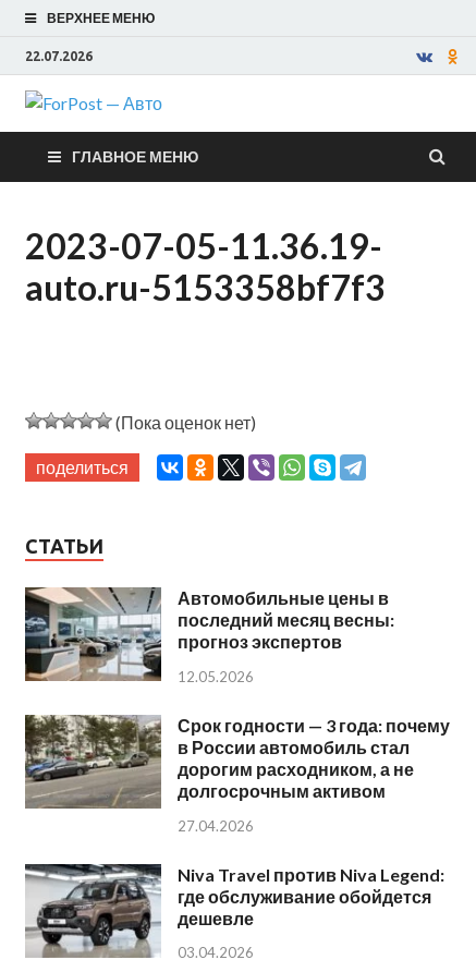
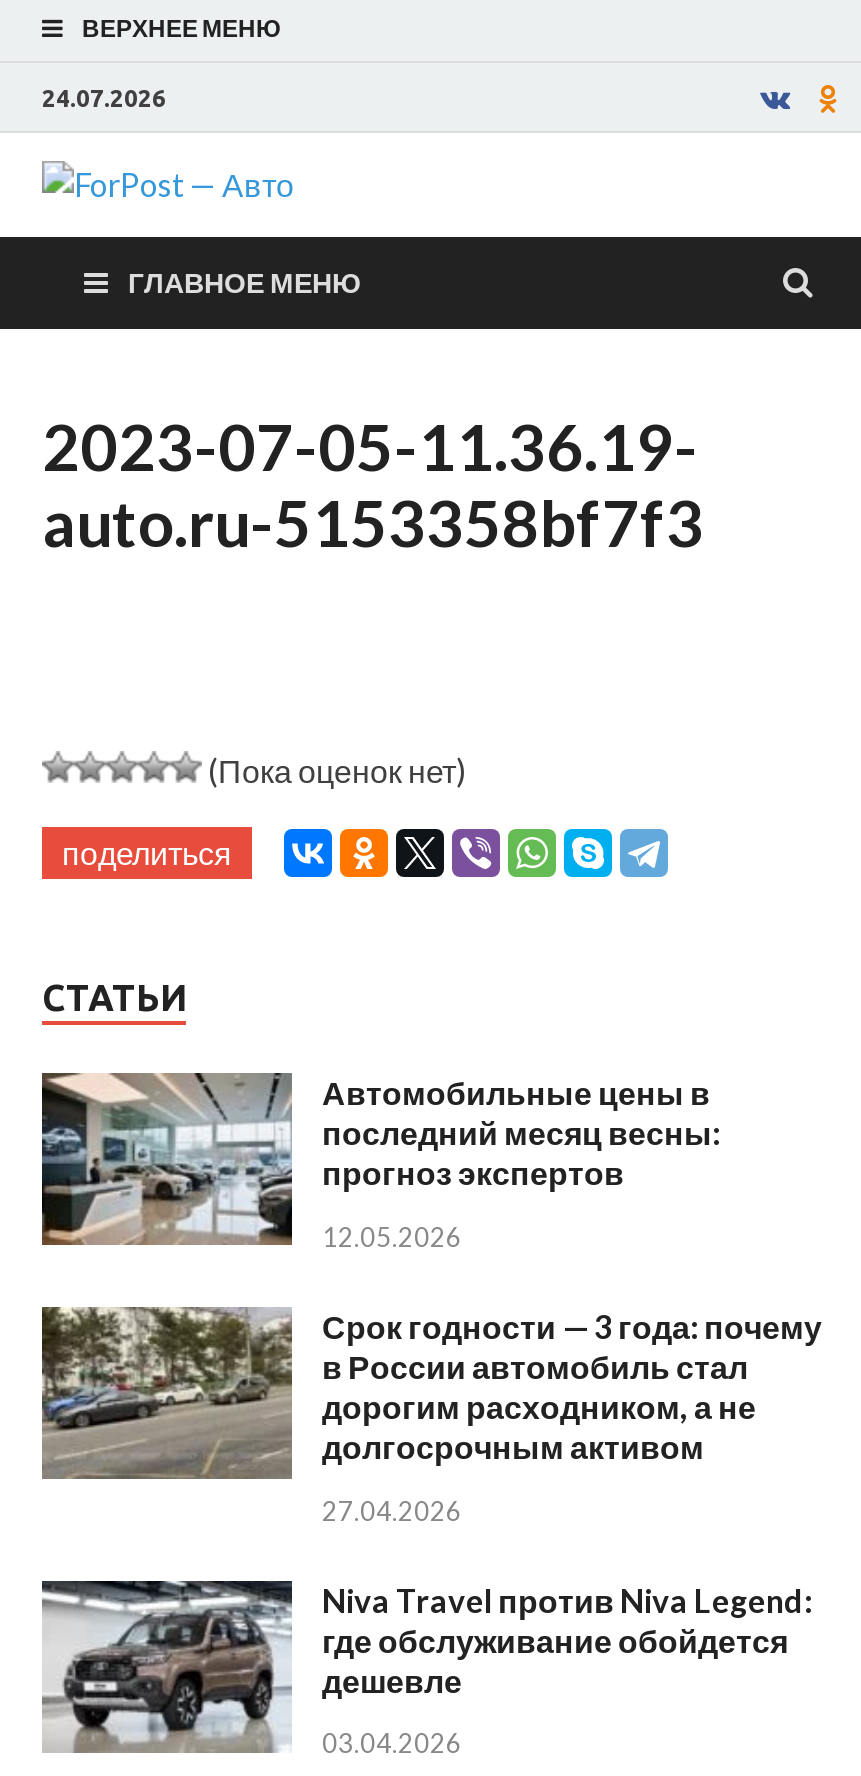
[25,48,93,63] 22.07.2026 -> [42,84,166,110] 24.07.2026

